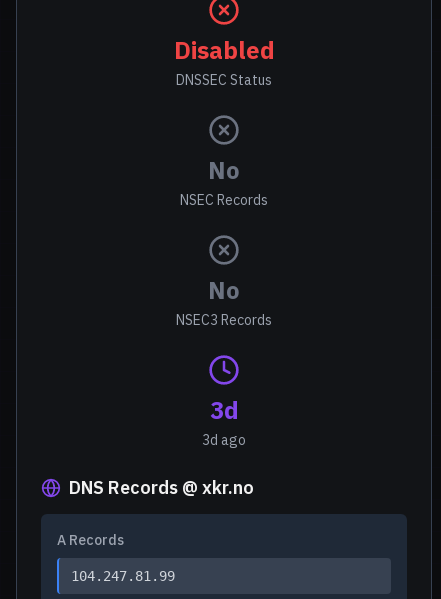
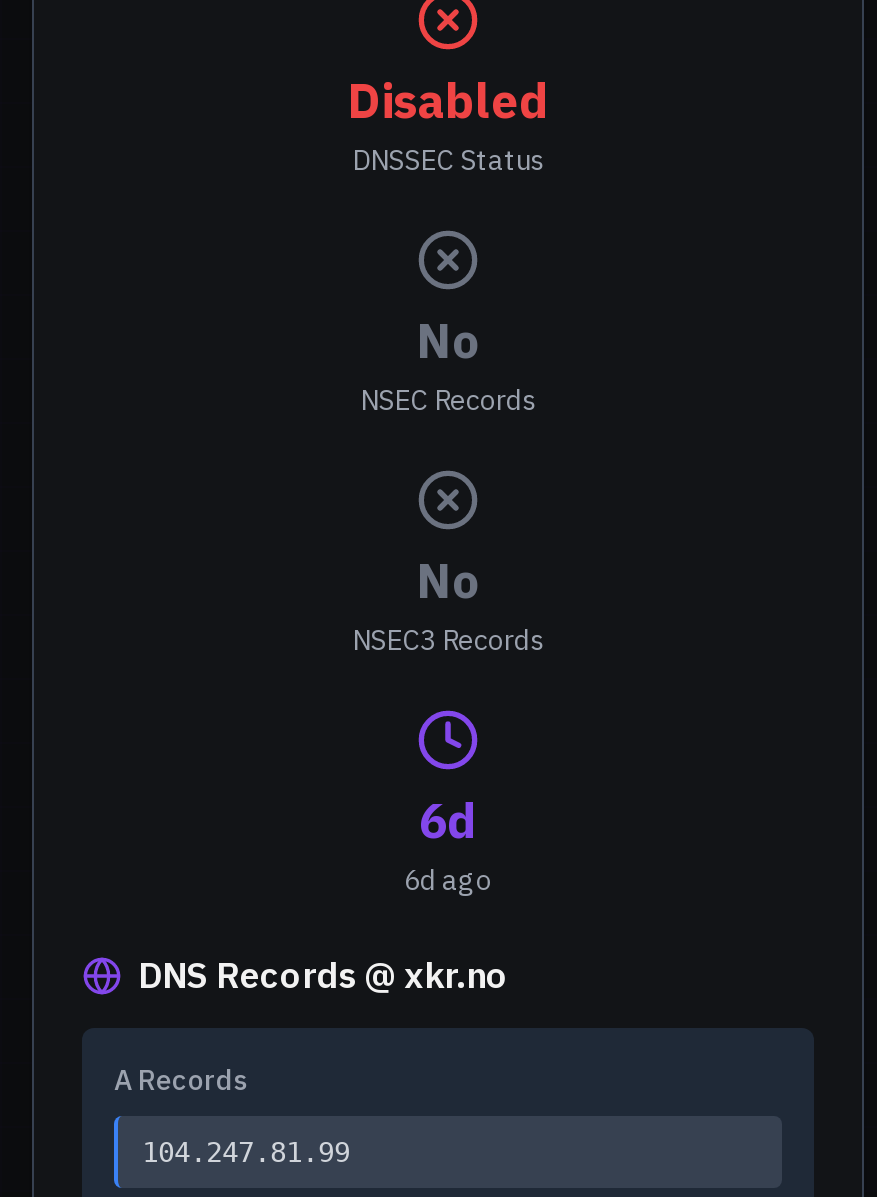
[202,394,246,449] 3d | 3d ago -> [404,788,492,898] 6d | 6d ago

